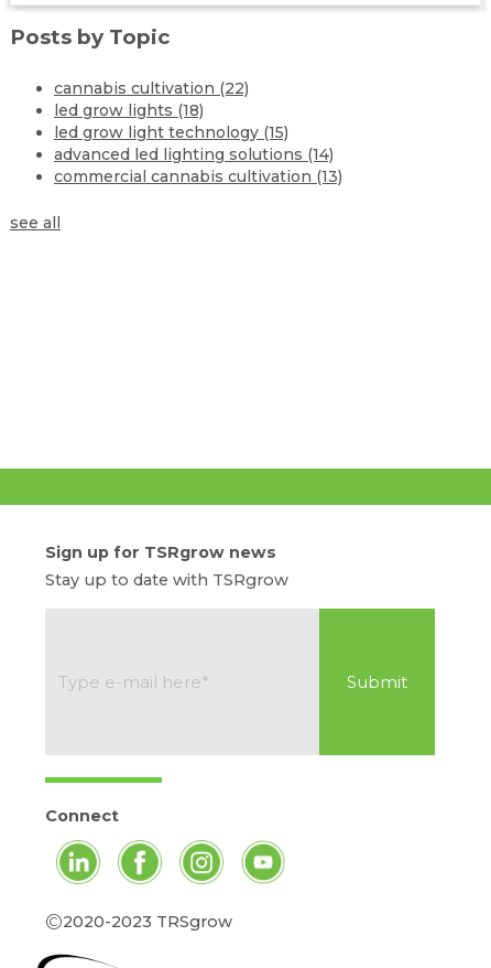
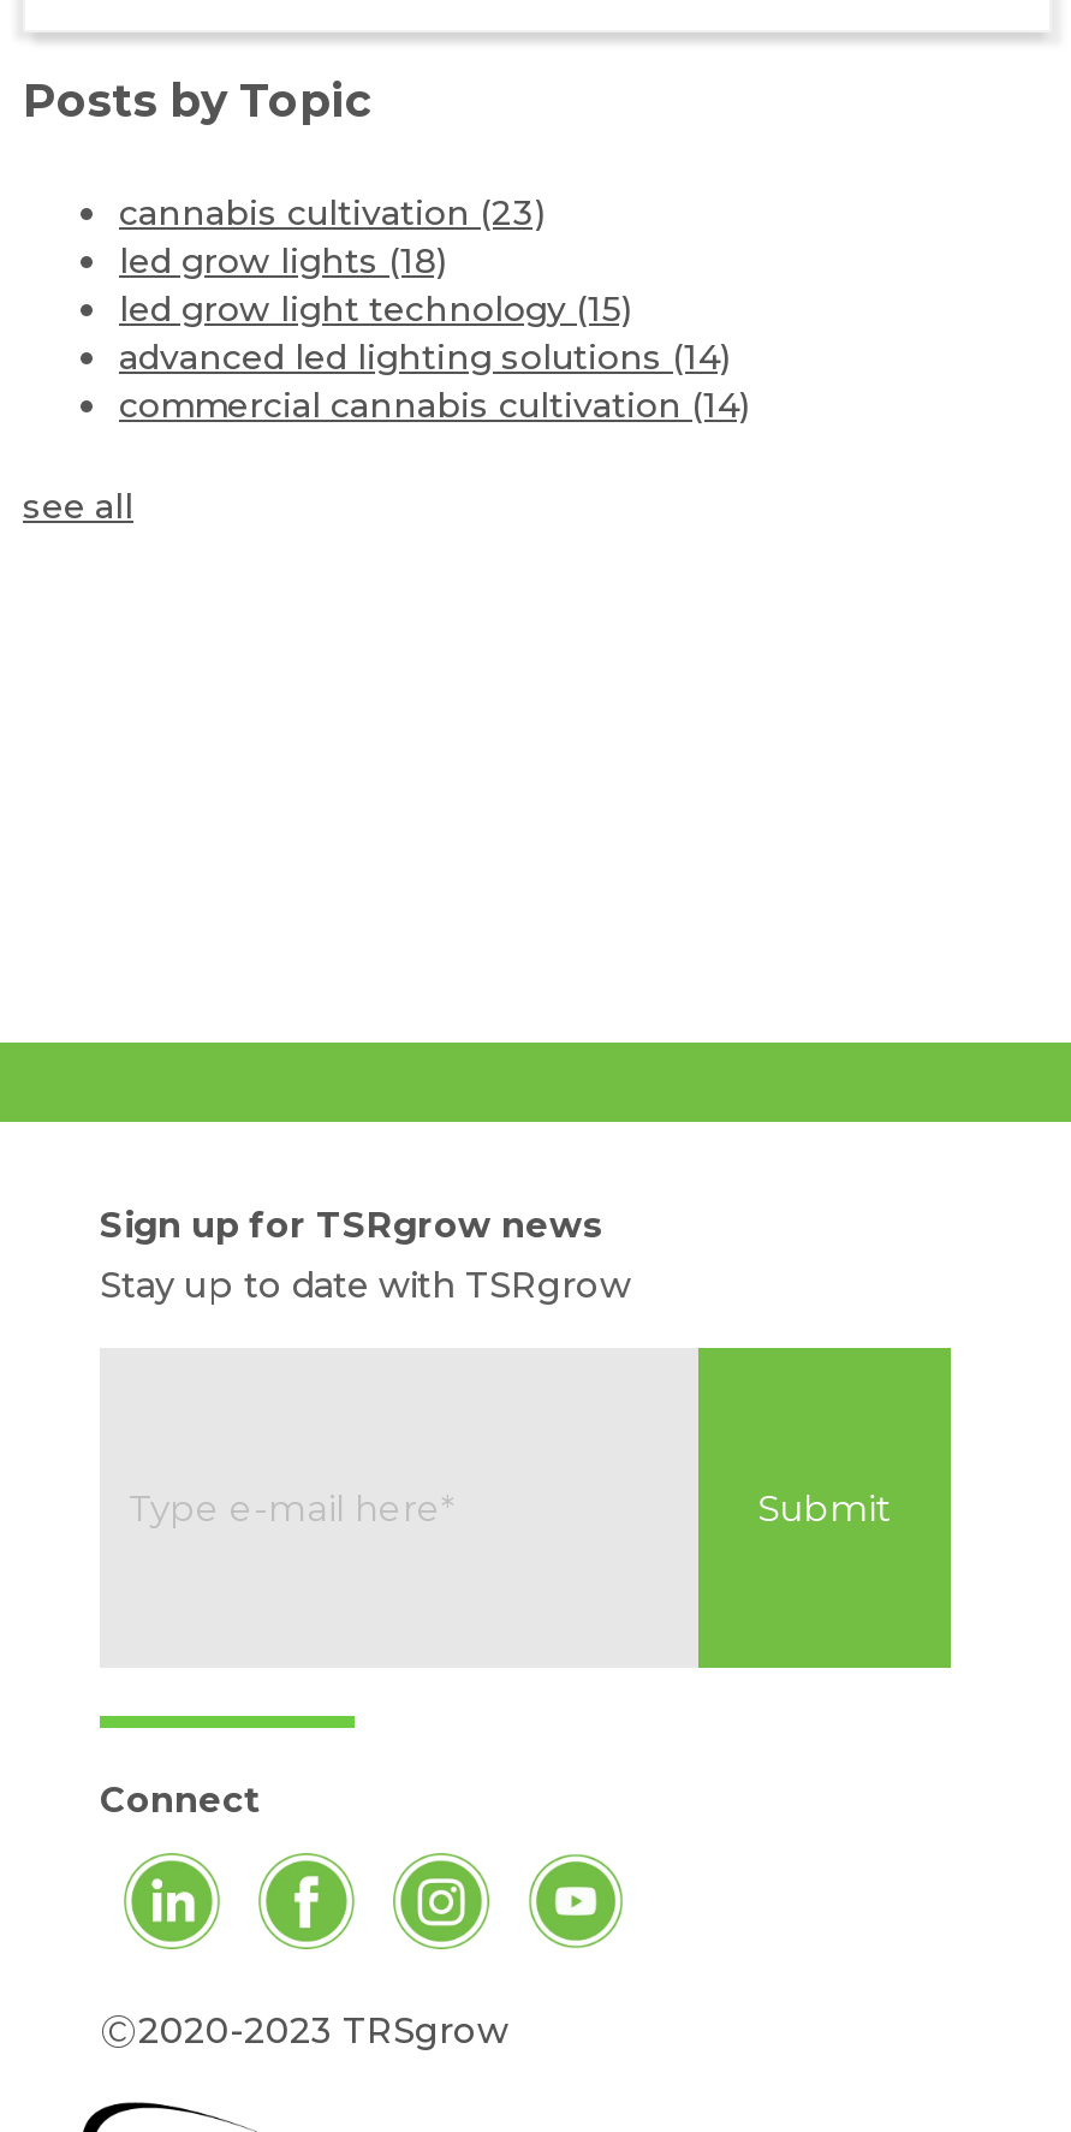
[54,78,249,98] cannabis cultivation (22) -> [119,191,545,235] cannabis cultivation (23)
[54,167,342,186] commercial cannabis cultivation (13) -> [119,384,749,427] commercial cannabis cultivation (14)

